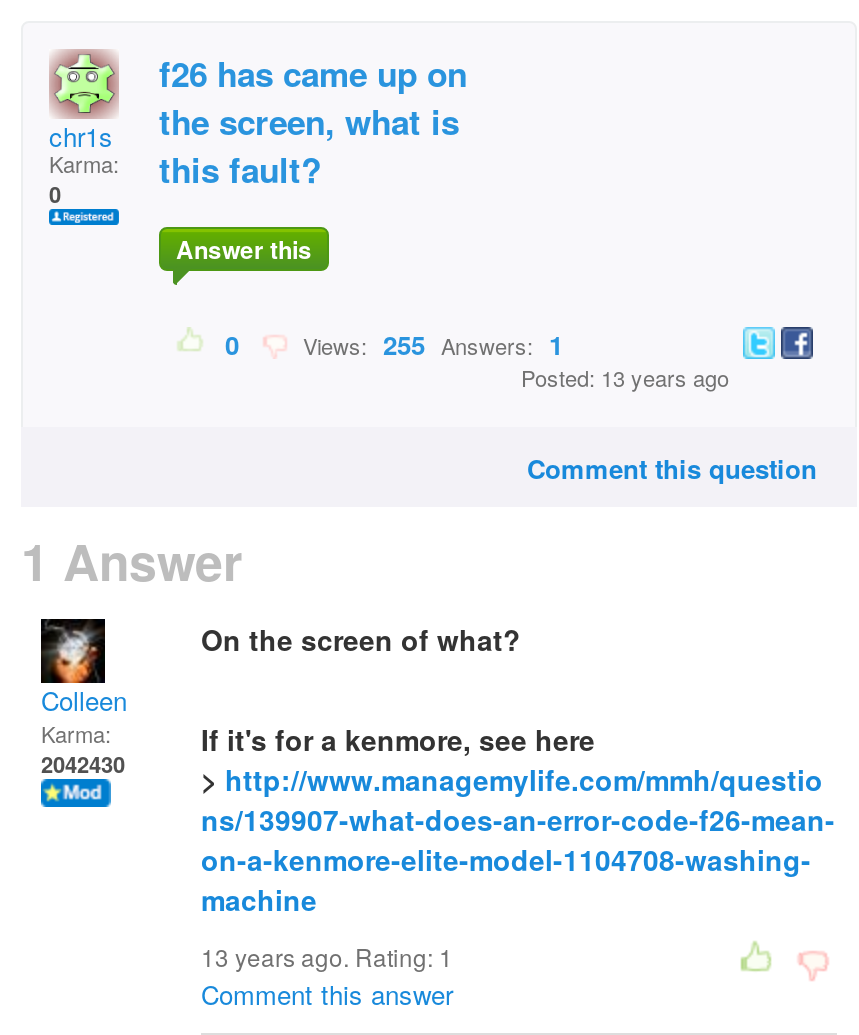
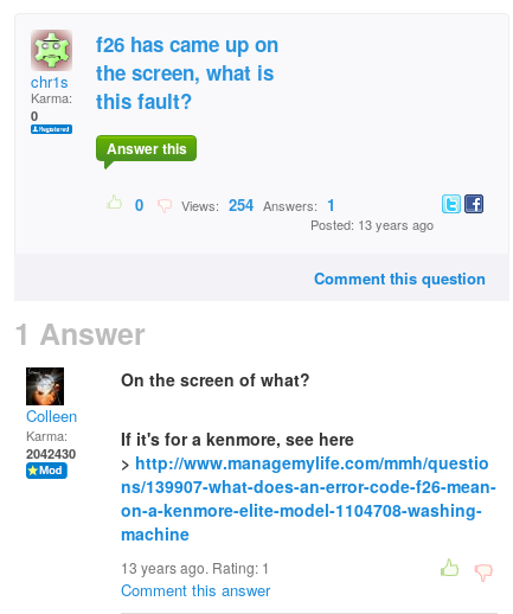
[291,325,563,363] Views: 255 Answers: 1 -> [174,193,335,216] Views: 254 Answers: 1

